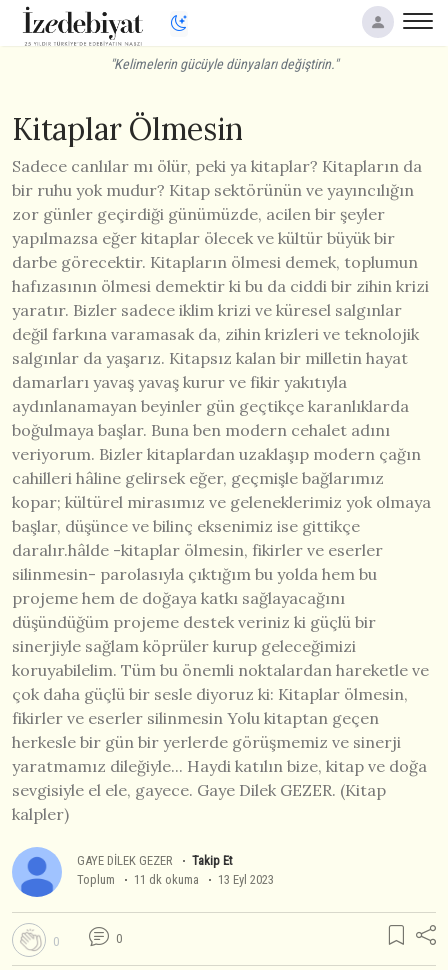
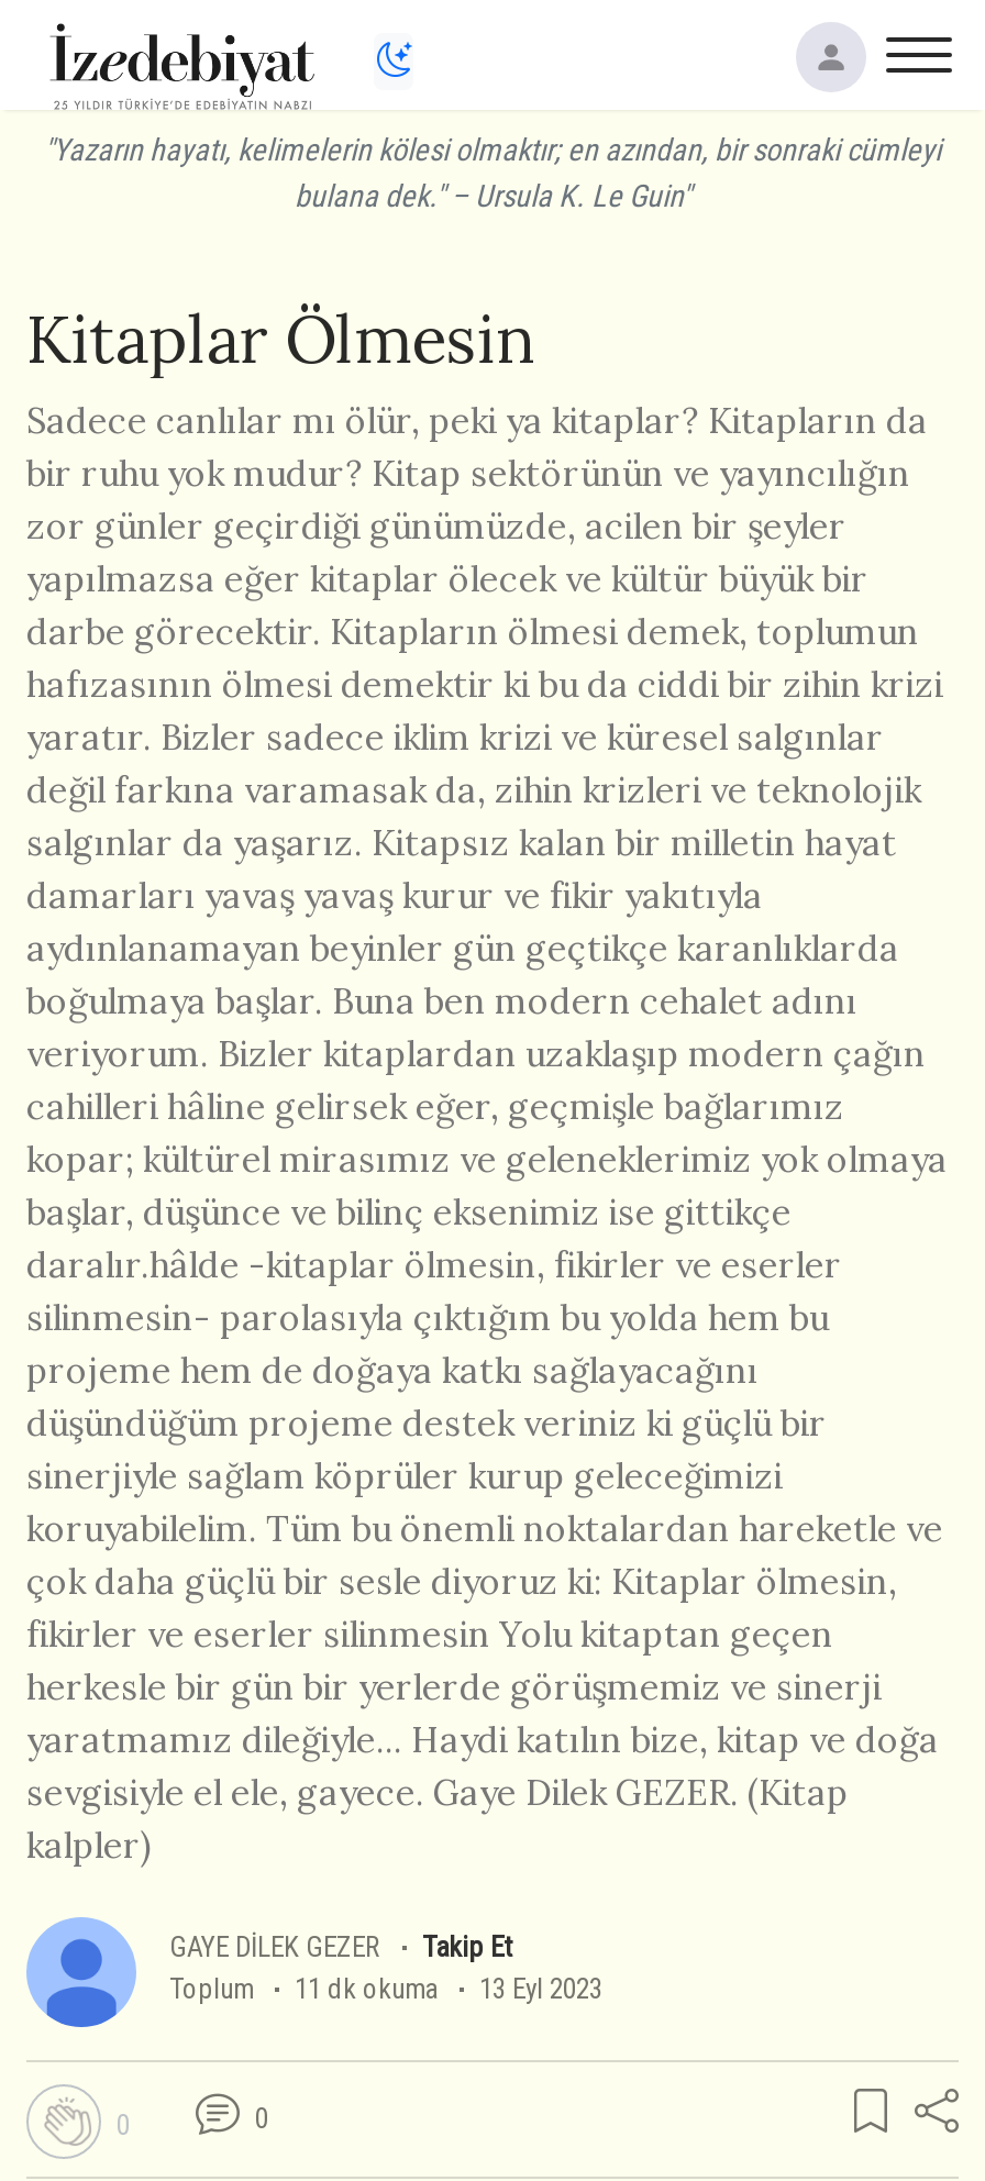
[110,56,338,72] "Kelimelerin gücüyle dünyaları değiştirin." -> [44,132,941,213] "Yazarın hayatı, kelimelerin kölesi olmaktır; en azından, bir sonraki cümleyi | bulana dek." – Ursula K. Le Guin"

